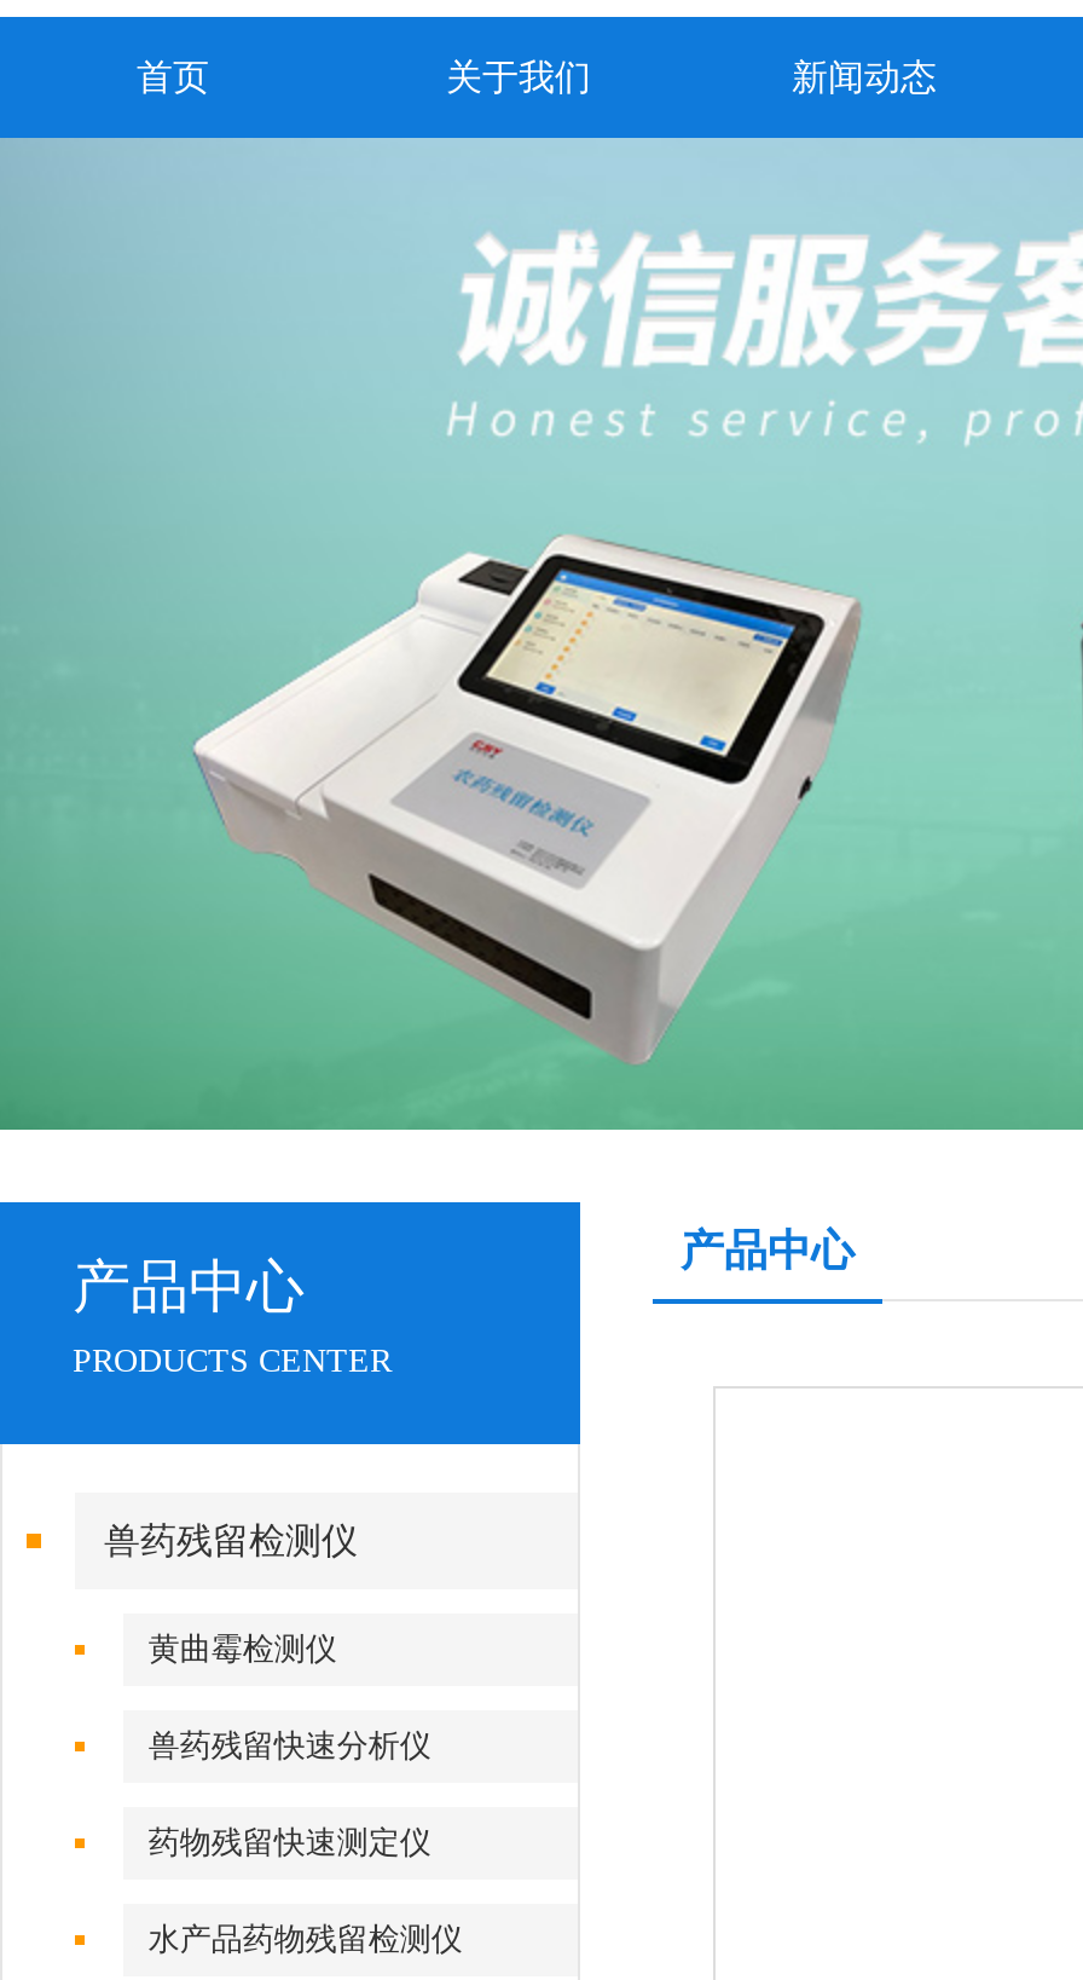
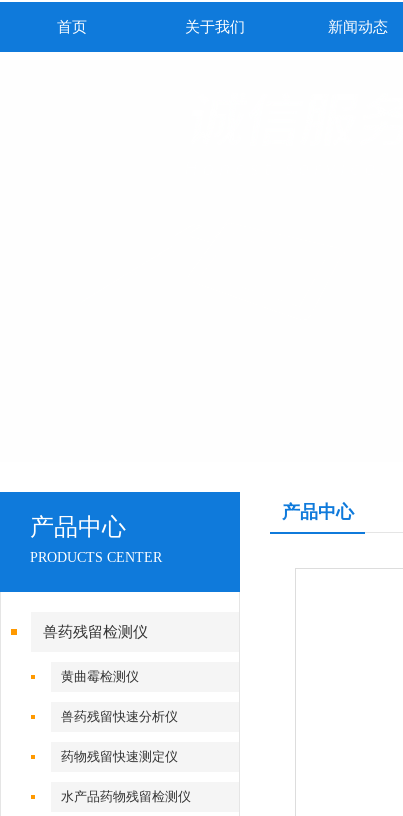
[7,135,1076,1132] [image] -> none

